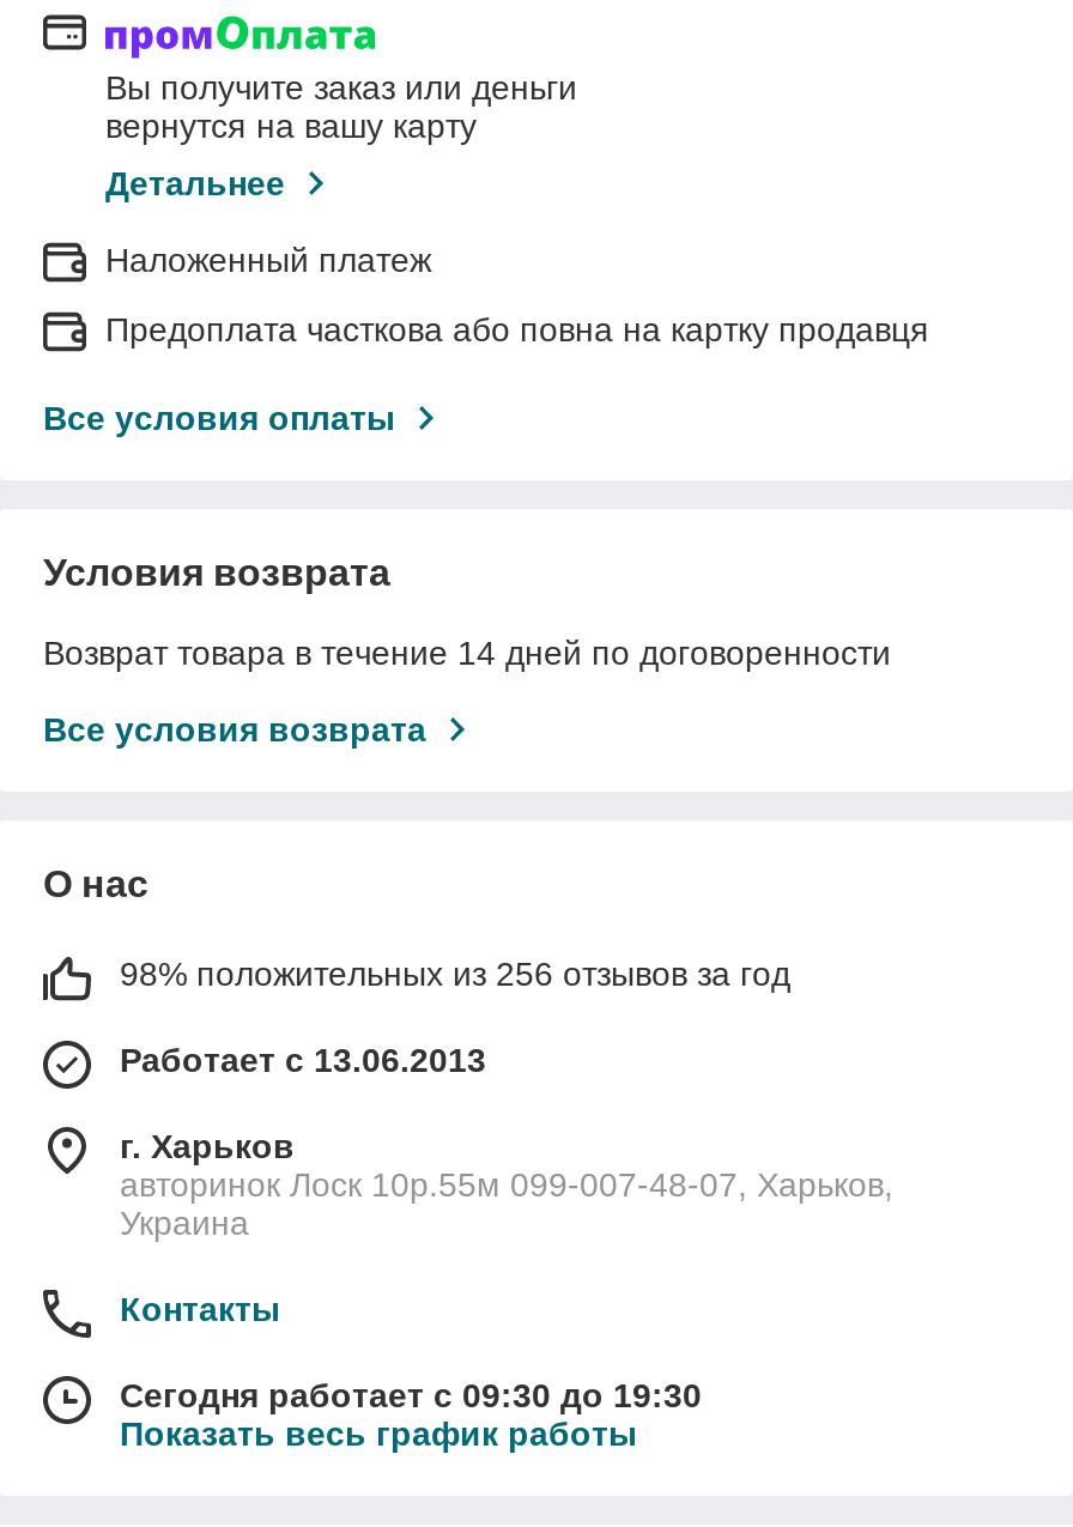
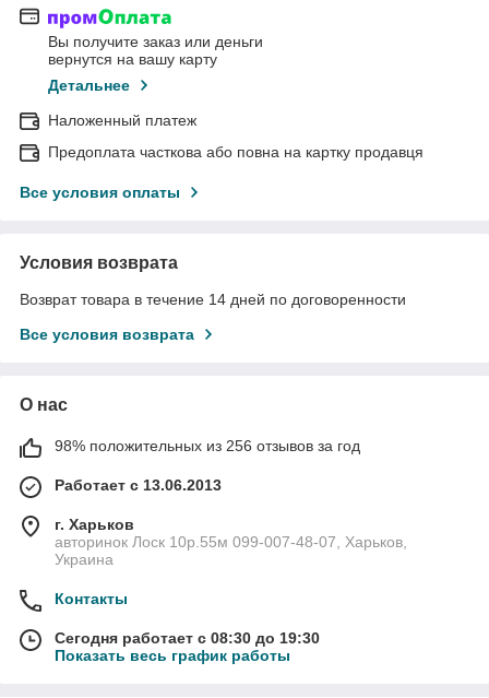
[120,1377,702,1415] Сегодня работает с 09:30 до 19:30 -> [55,629,320,647] Сегодня работает с 08:30 до 19:30

